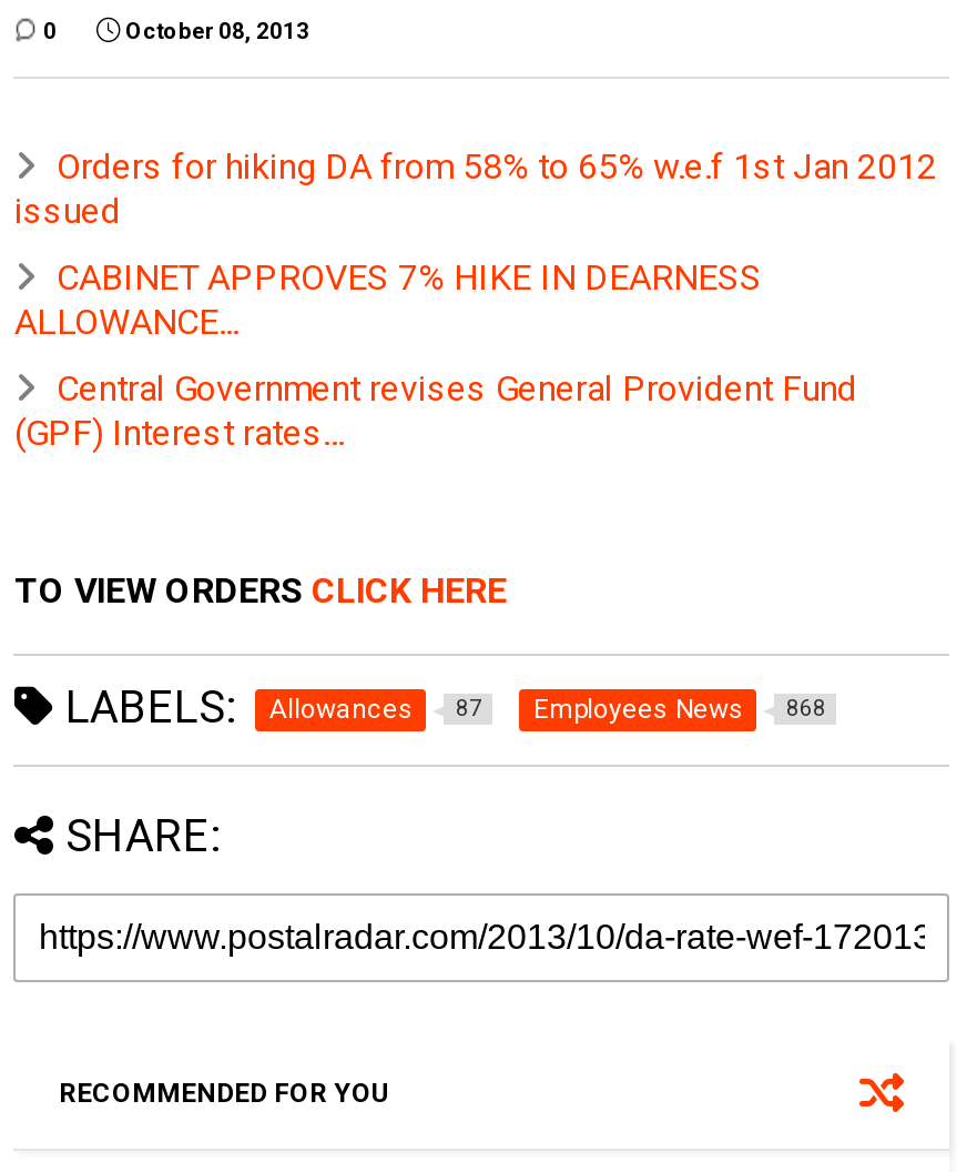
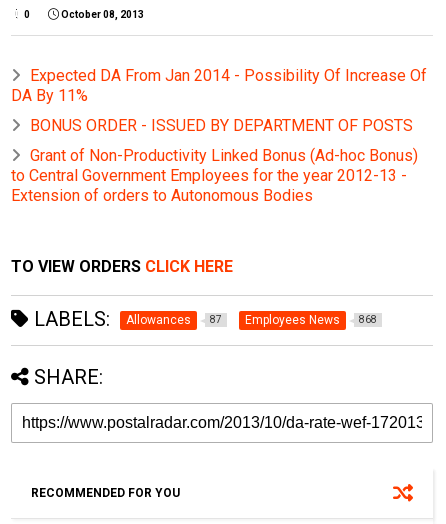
[14,145,937,232] Orders for hiking DA from 58% to 65% w.e.f 1st Jan 2012 | issued -> [11,66,427,105] Expected DA From Jan 2014 - Possibility Of Increase Of | DA By 11%
[14,256,762,343] CABINET APPROVES 7% HIKE IN DEARNESS | ALLOWANCE... -> [30,116,413,135] BONUS ORDER - ISSUED BY DEPARTMENT OF POSTS
[14,367,857,454] Central Government revises General Provident Fund | (GPF) Interest rates… -> [11,146,418,205] Grant of Non-Productivity Linked Bonus (Ad-hoc Bonus) | to Central Government Employees for the year 2012-13 - | Extension of orders to Autonomous Bodies

